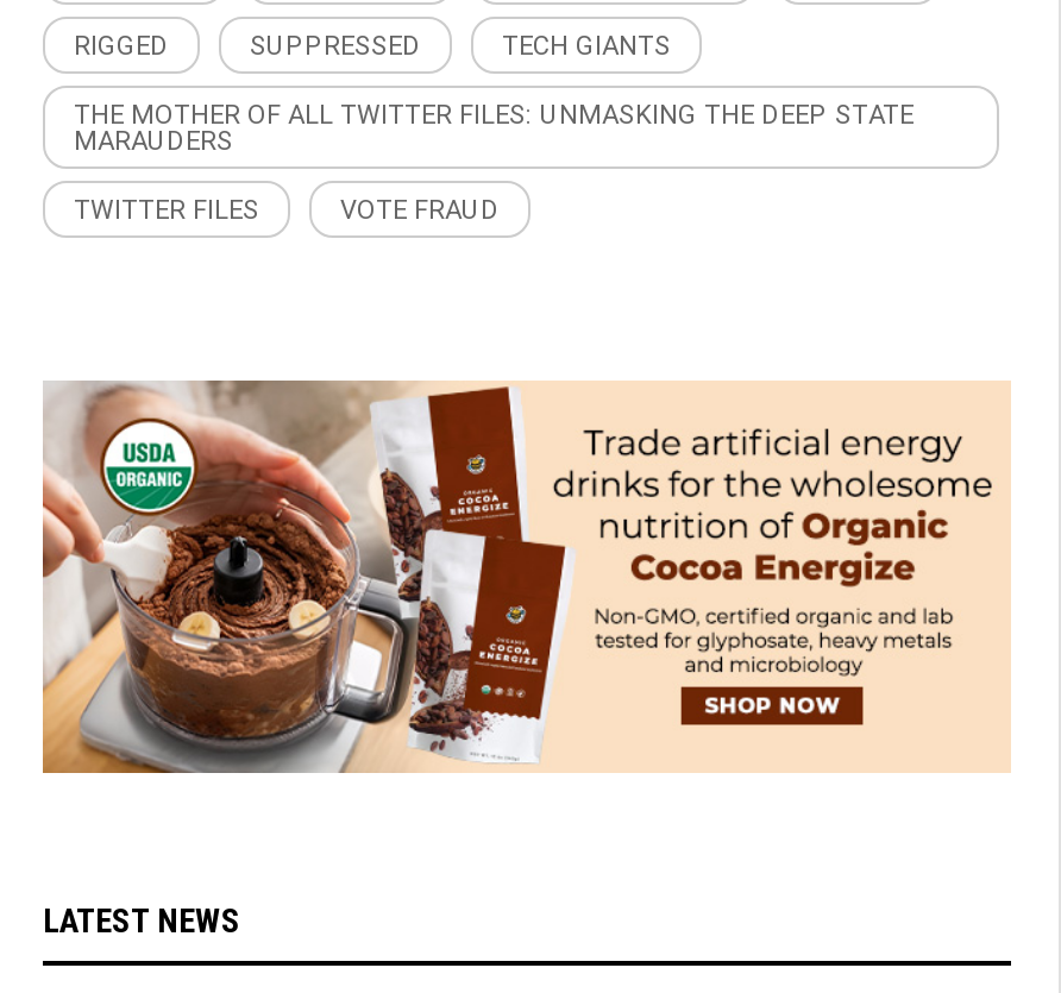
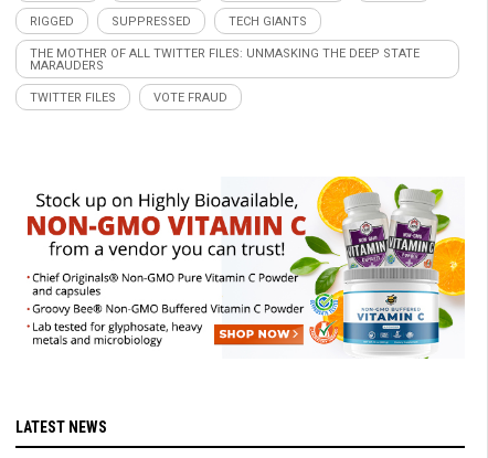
[40,378,1011,775] [image] -> [15,175,466,360] [image]

